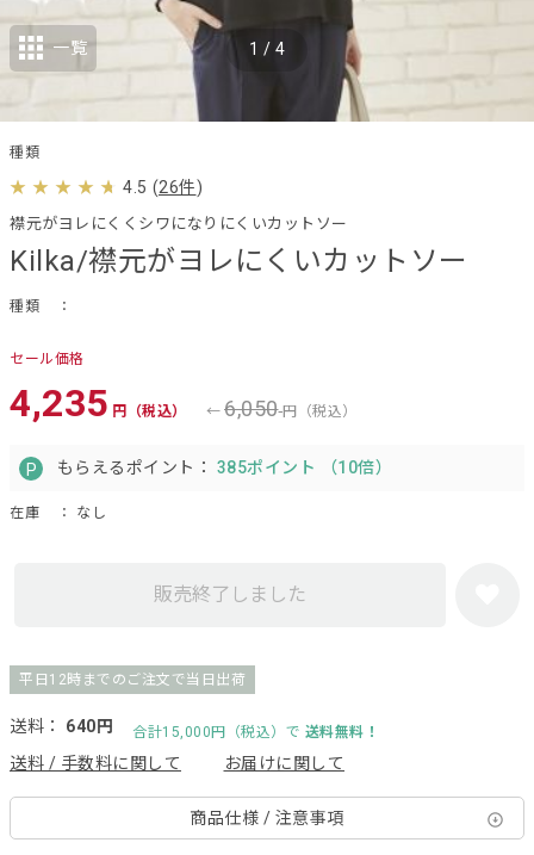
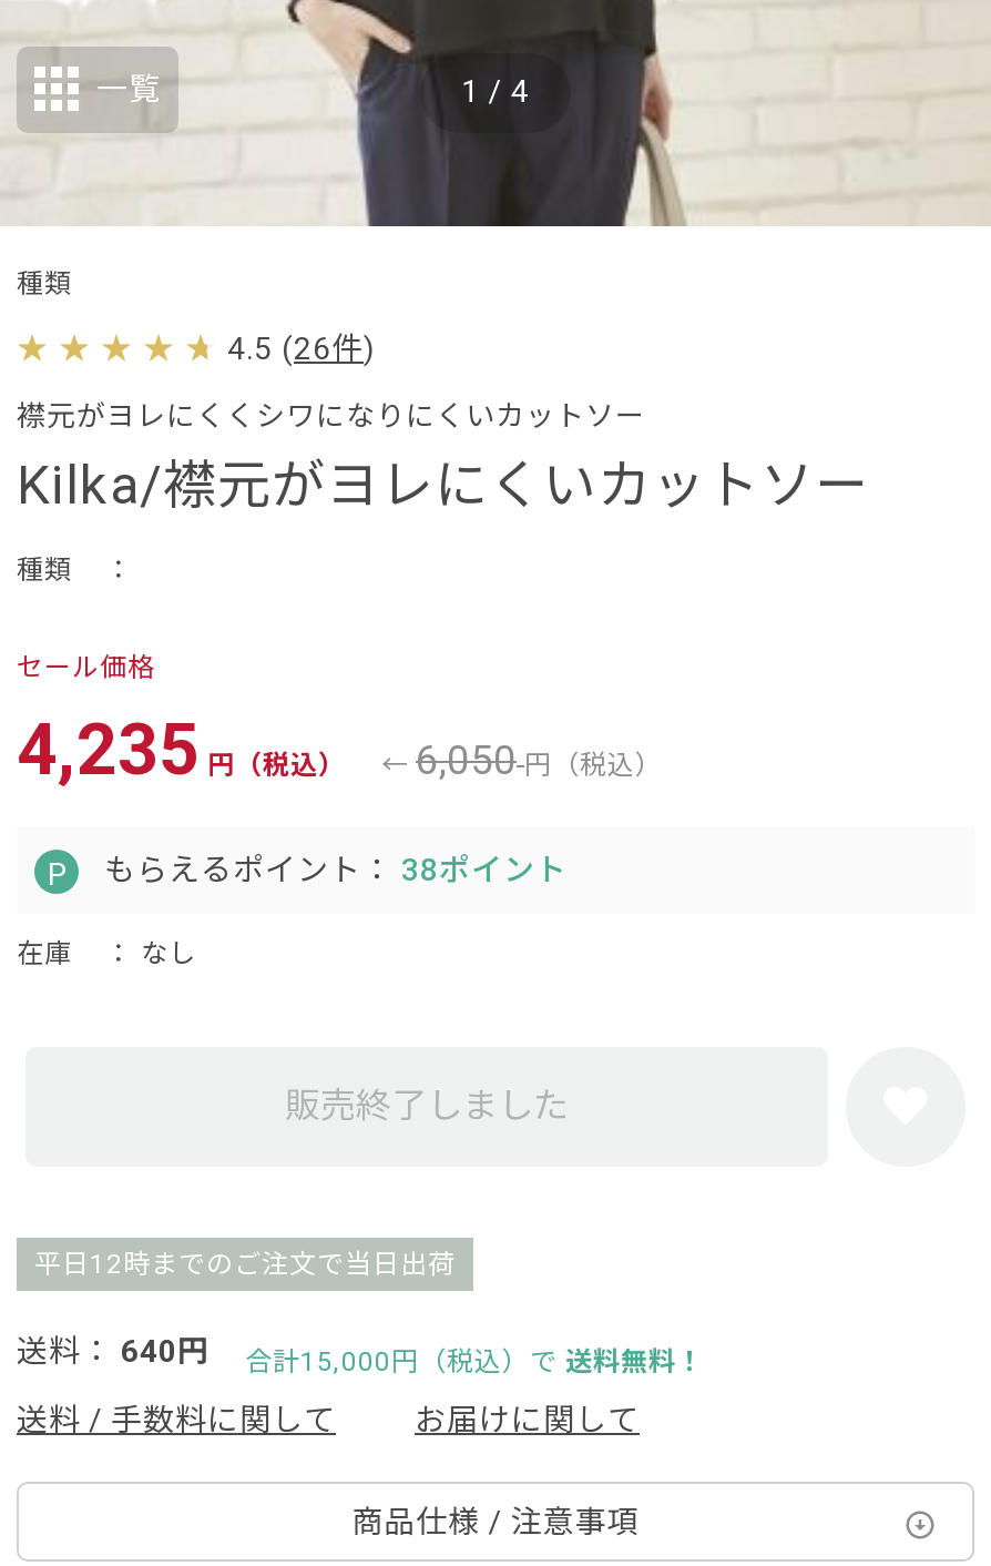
[52,458,392,477] もらえるポイント：385ポイント （10倍） -> [96,852,568,887] もらえるポイント：38ポイント

